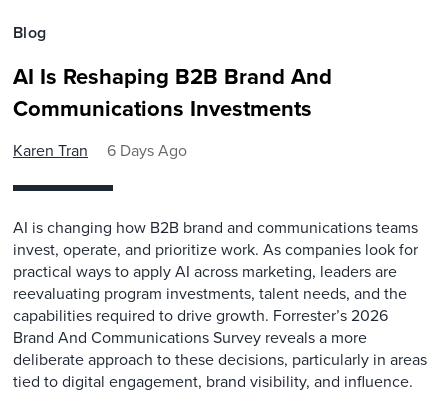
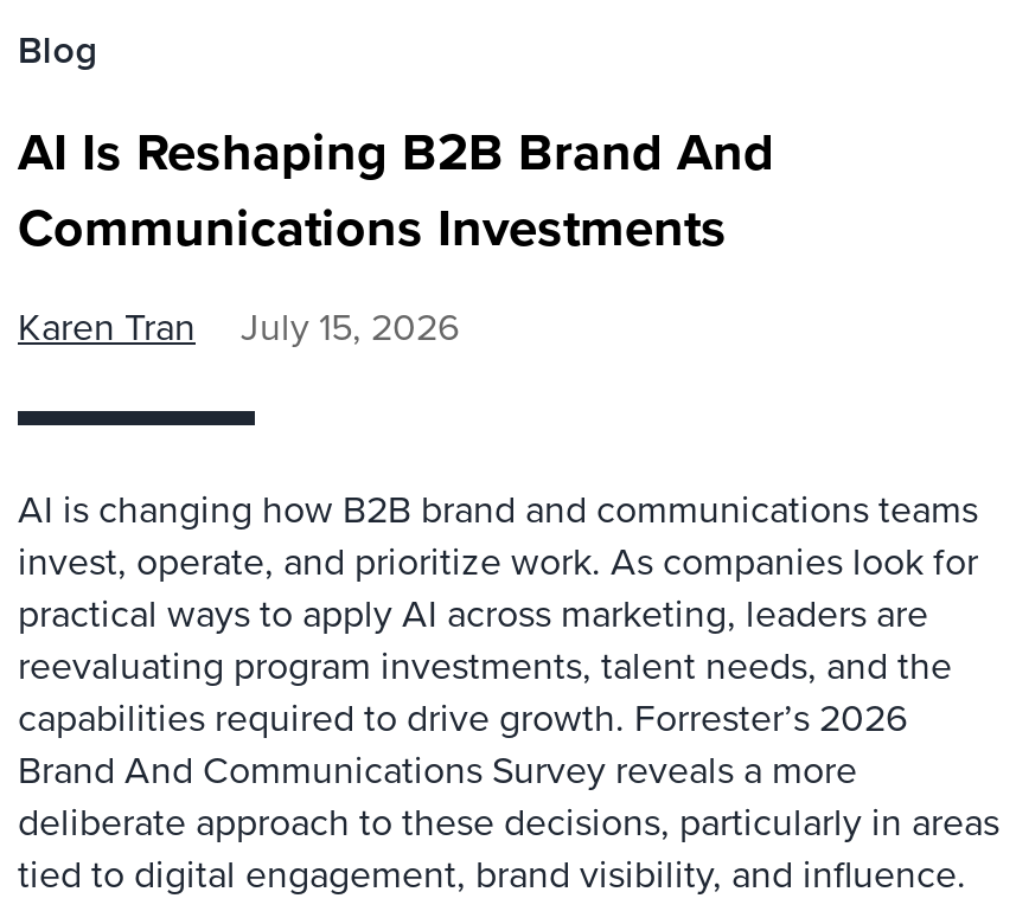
[13,139,187,161] Karen Tran 6 Days Ago -> [18,300,459,354] Karen Tran July 15, 2026

